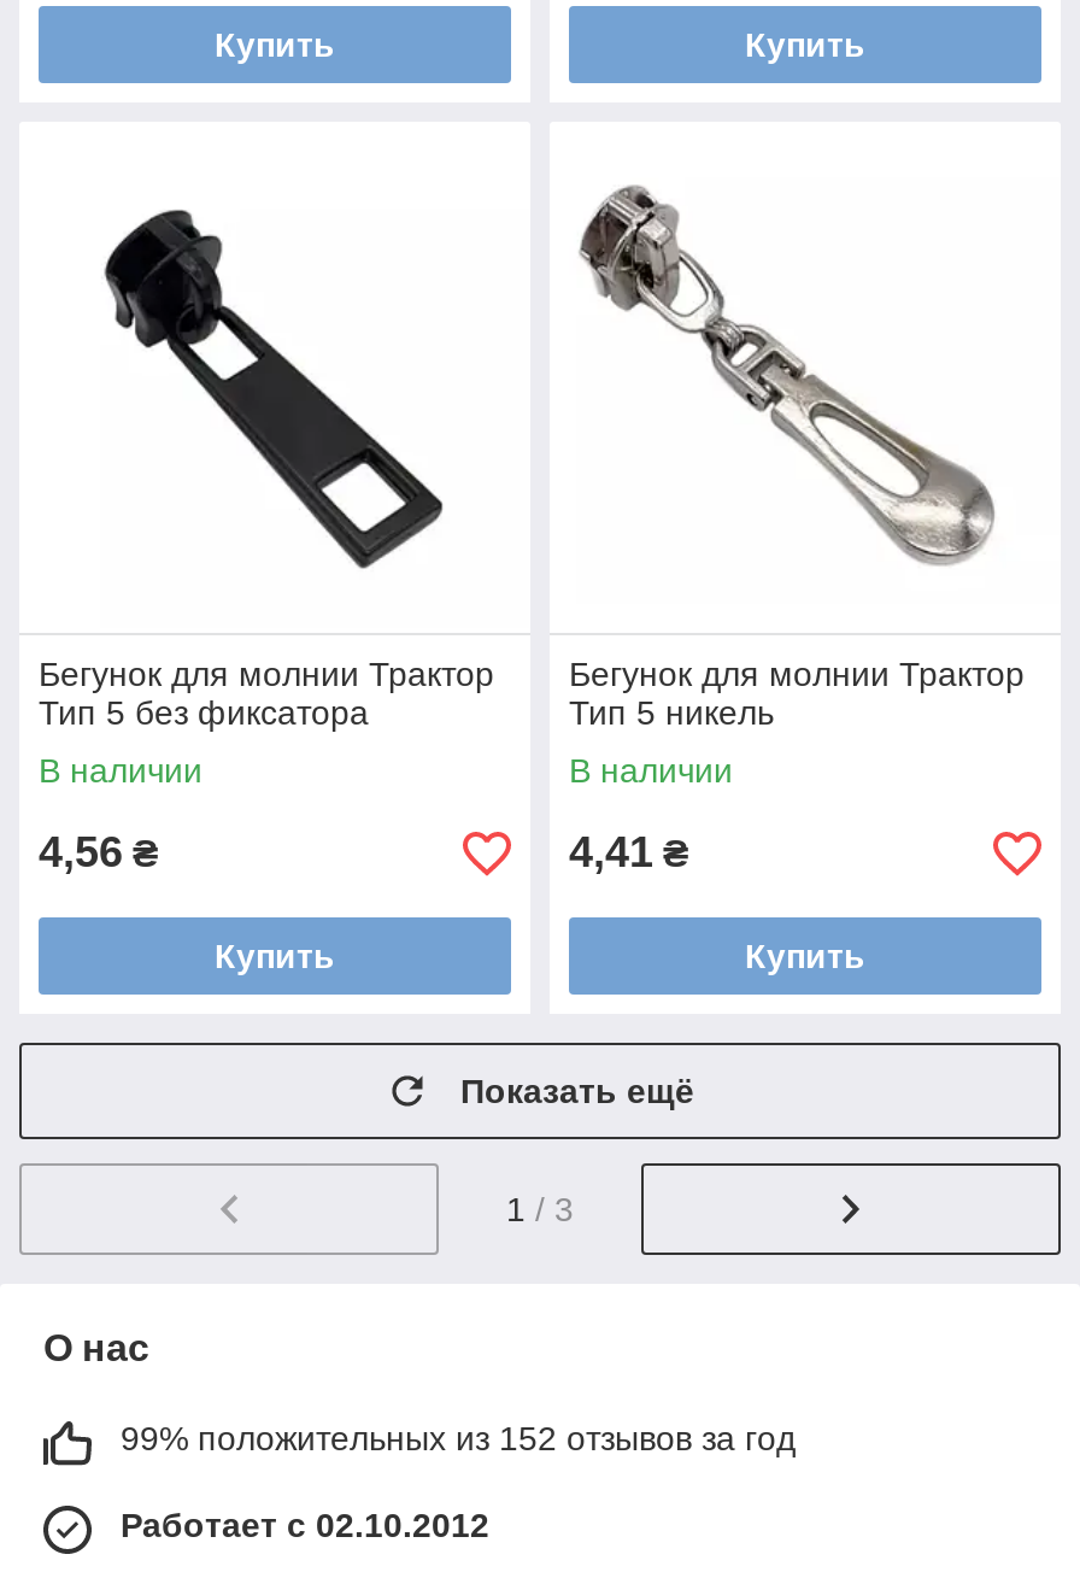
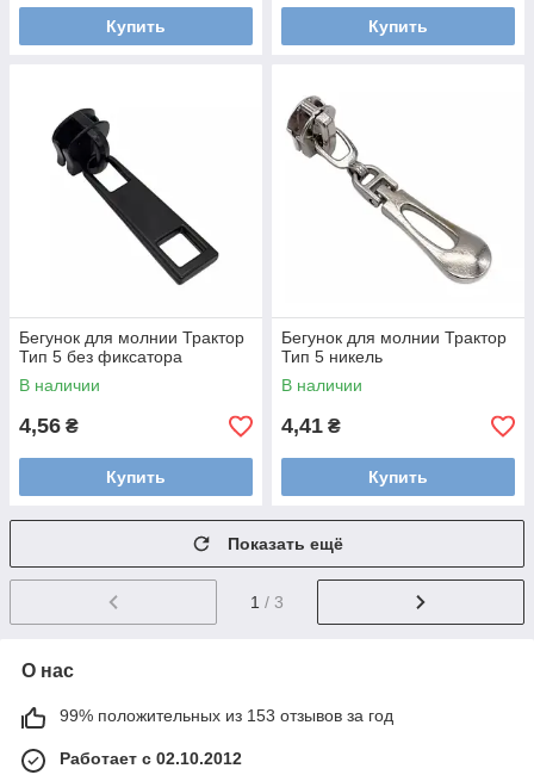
[121,1419,796,1457] 99% положительных из 152 отзывов за год -> [60,706,393,725] 99% положительных из 153 отзывов за год

